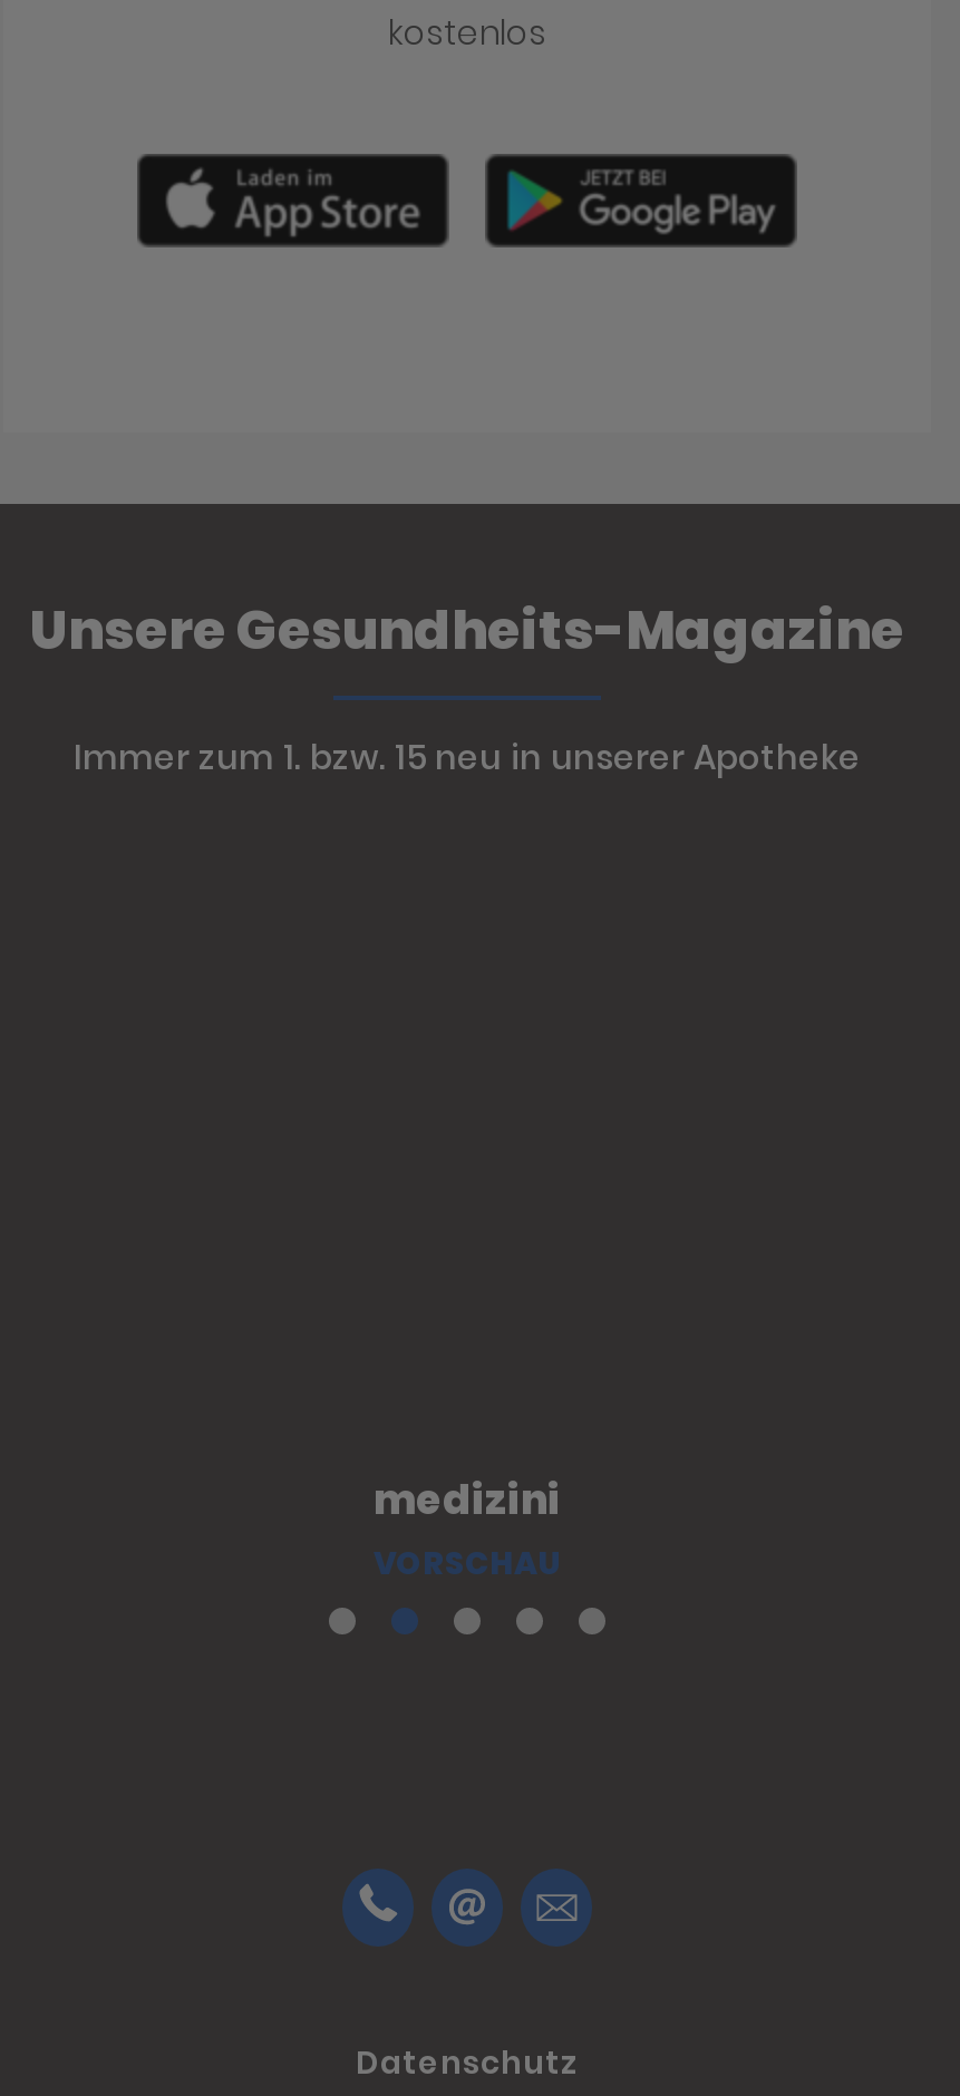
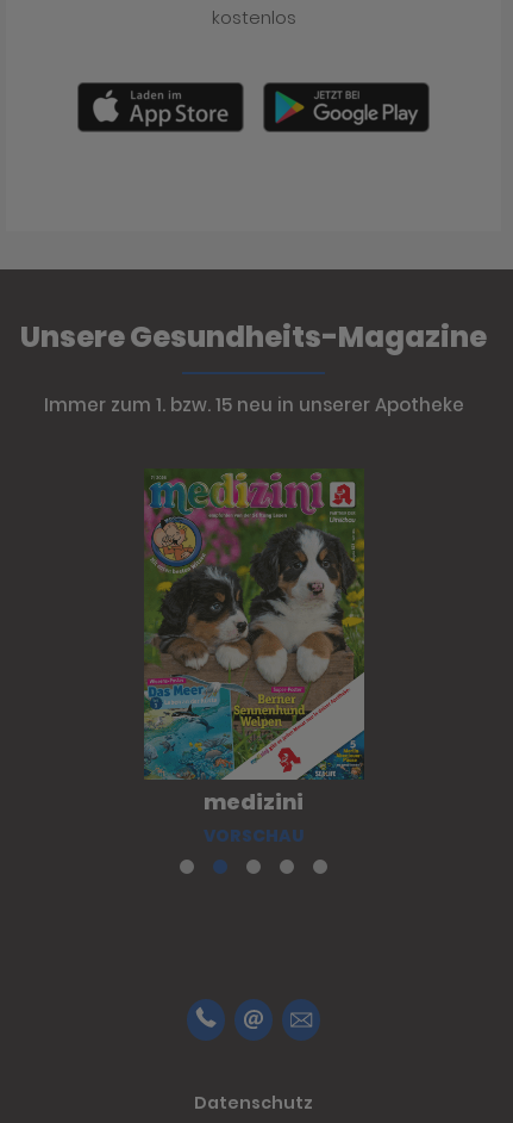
none -> [143,469,365,781] [image]

